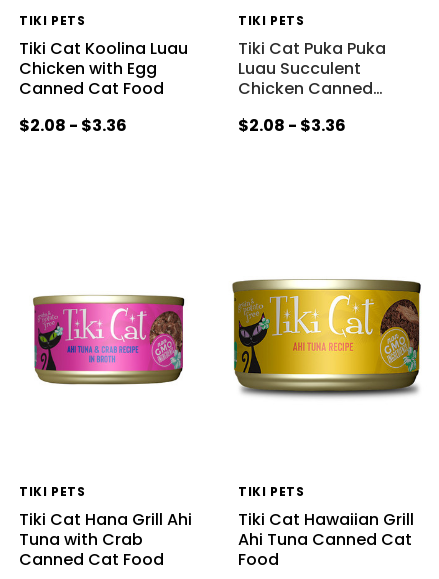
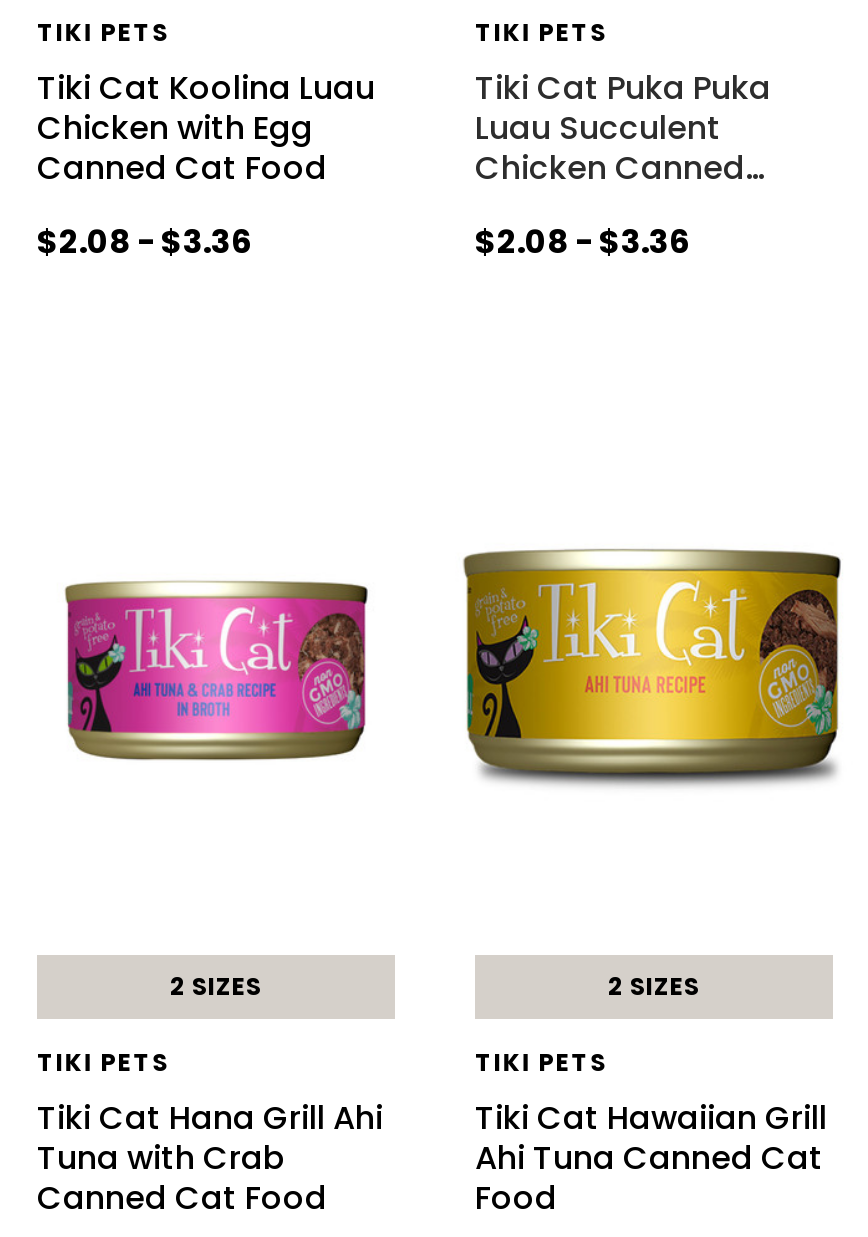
none -> [170,969,262,1003] 2 SIZES
none -> [608,969,700,1003] 2 SIZES

